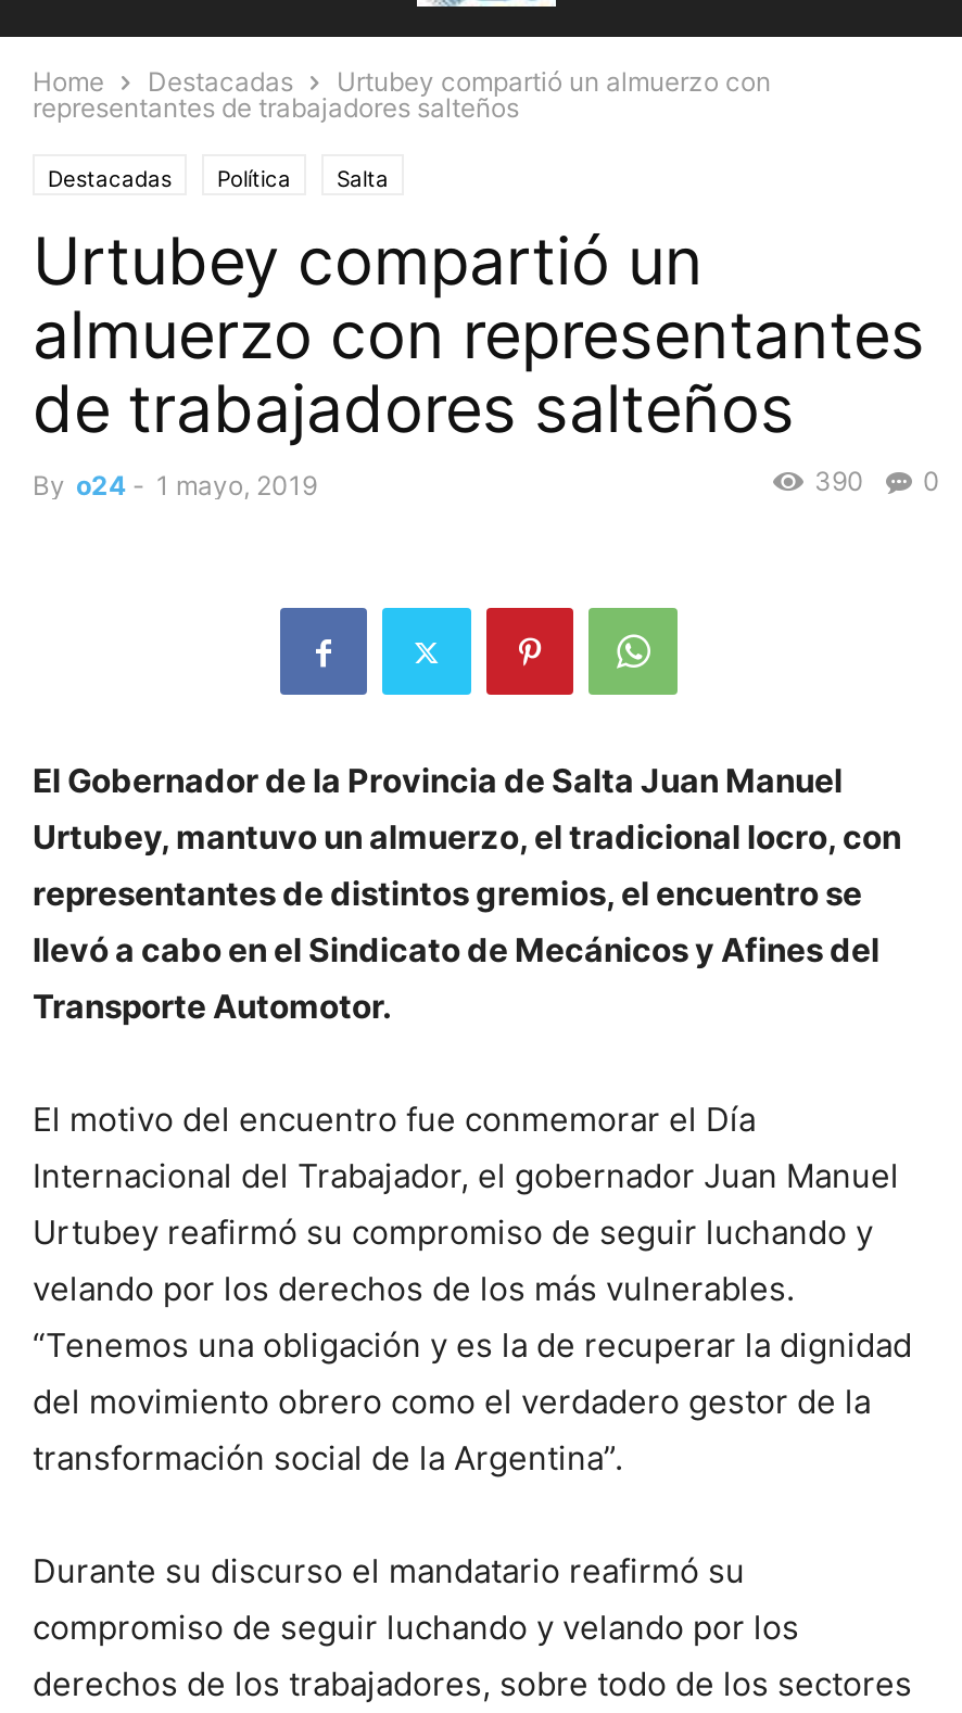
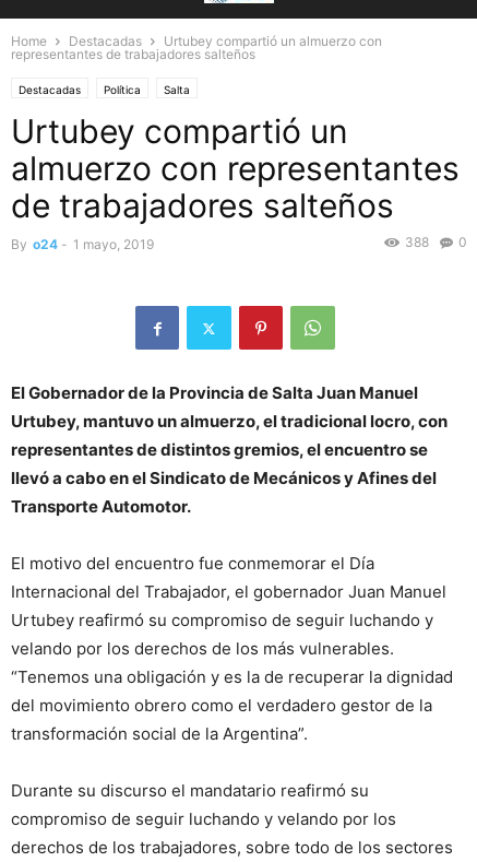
[814,465,940,497] 390 0 -> [405,234,467,250] 388 0

